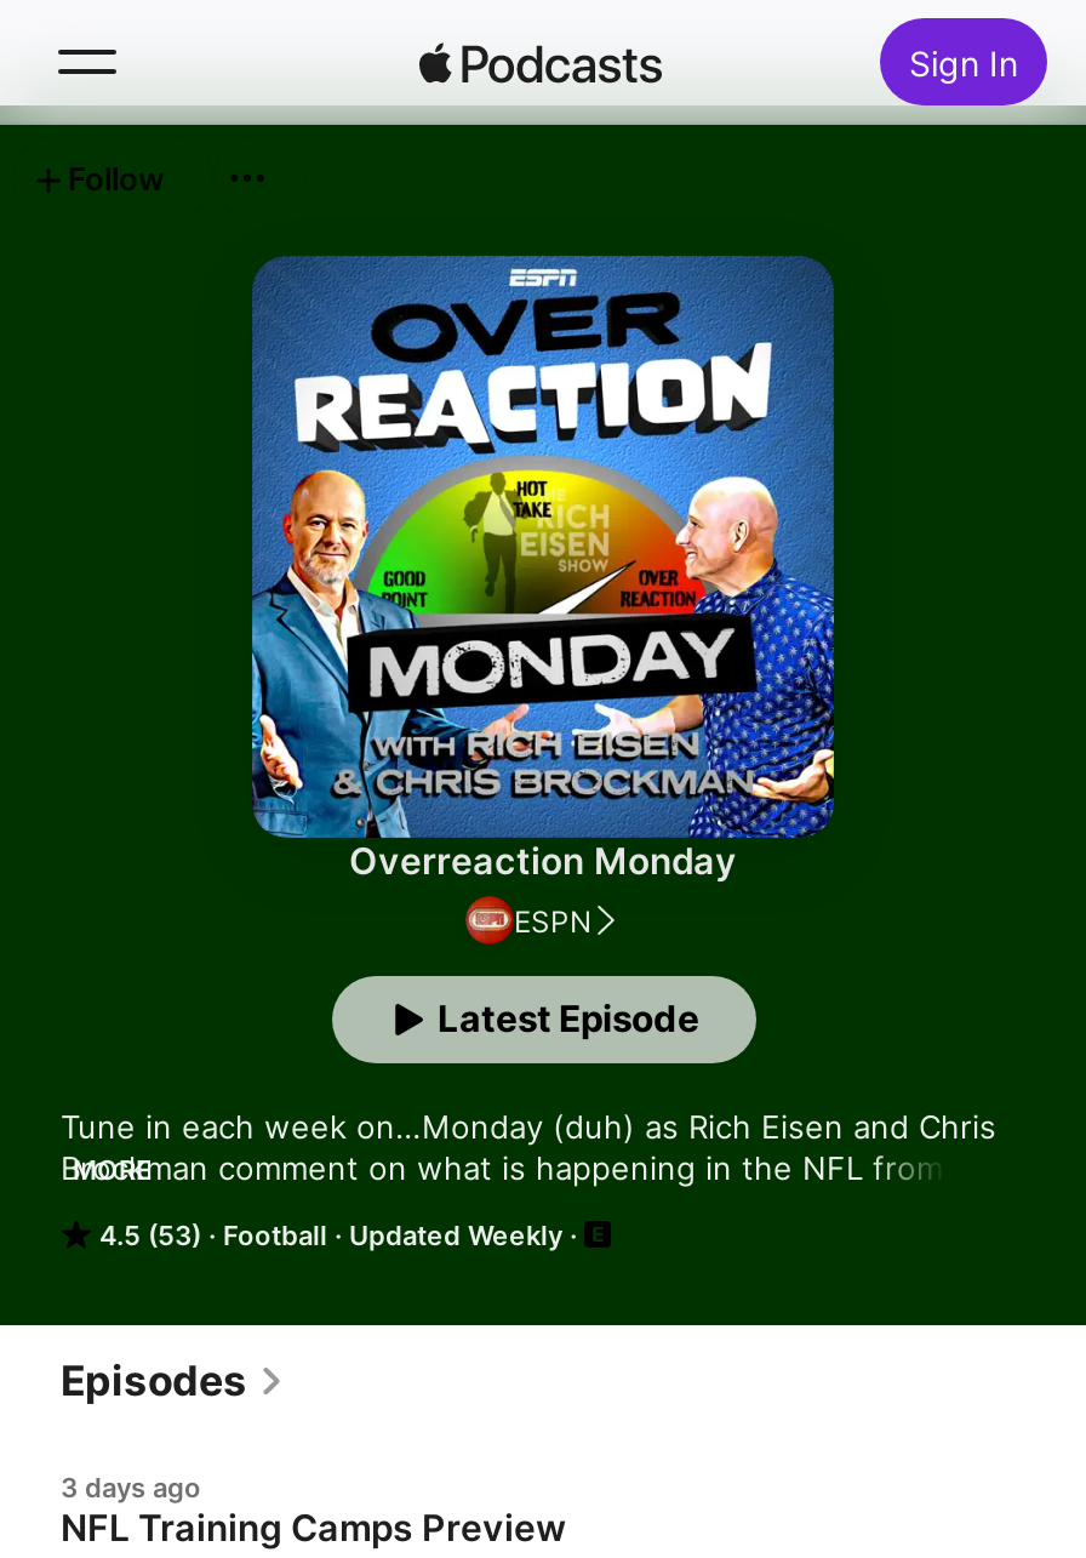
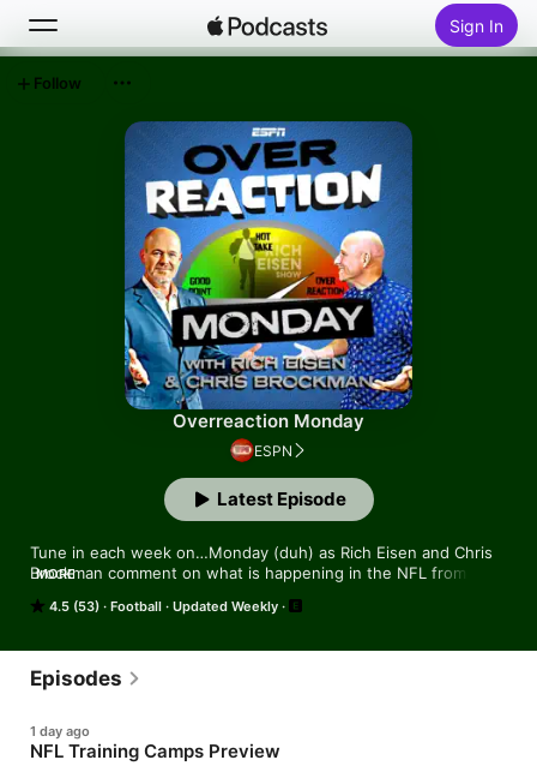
[61,1471,201,1505] 3 days ago -> [30,723,90,740] 1 day ago

